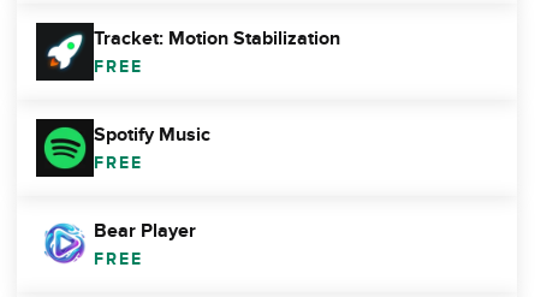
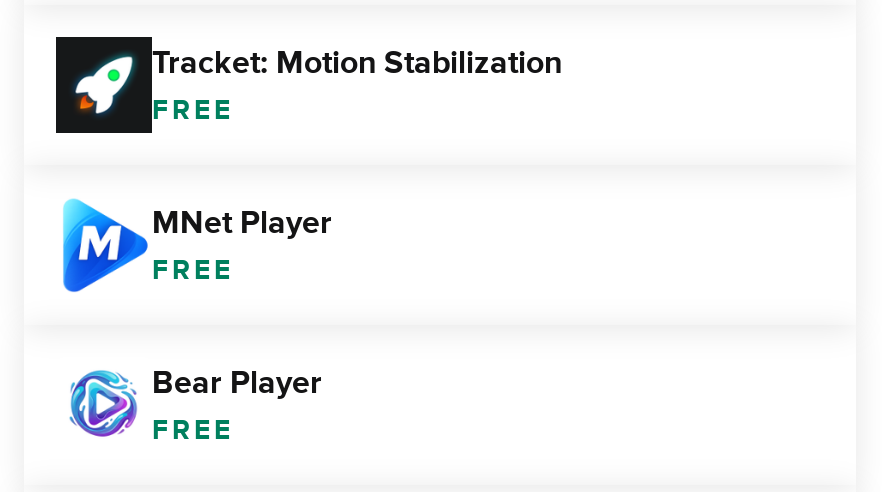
[35,118,210,178] [image] | Spotify Music -> [56,197,332,293] [image] | MNet Player

